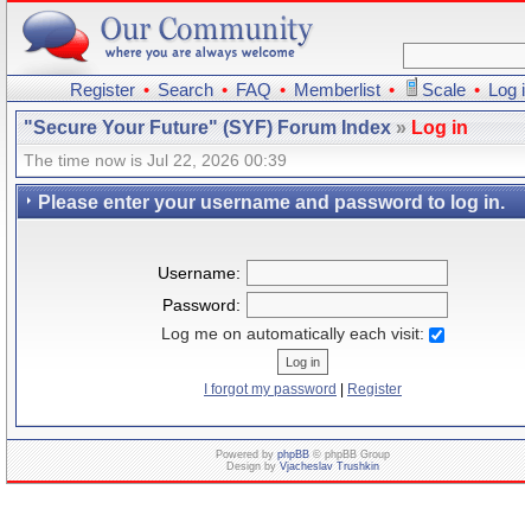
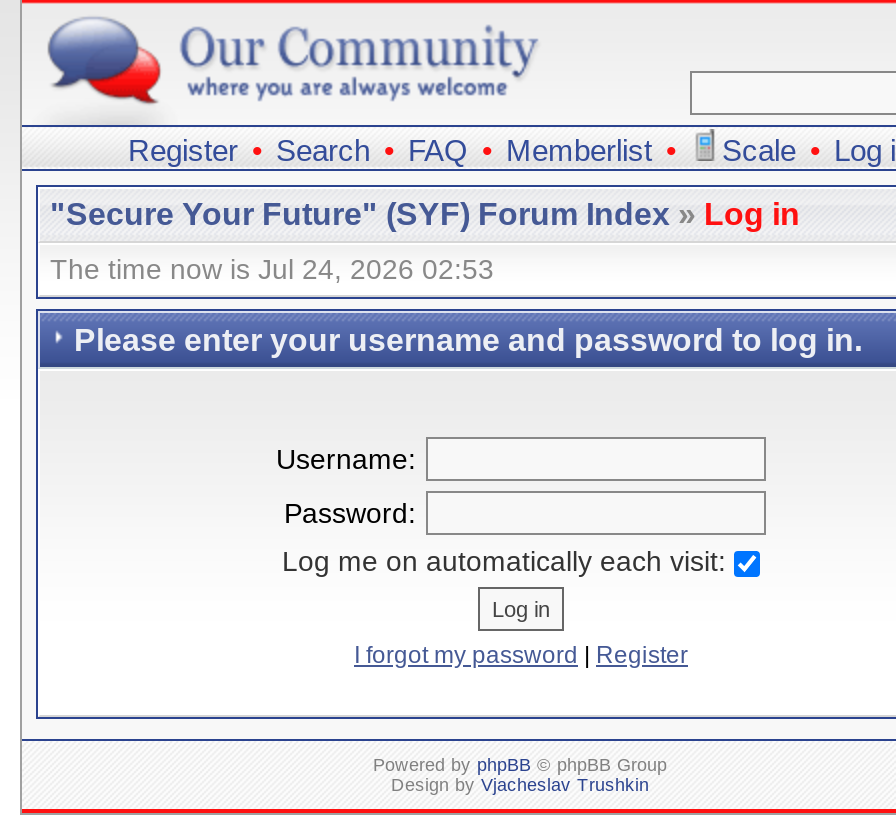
[24,151,287,170] The time now is Jul 22, 2026 00:39 -> [50,253,494,285] The time now is Jul 24, 2026 02:53

